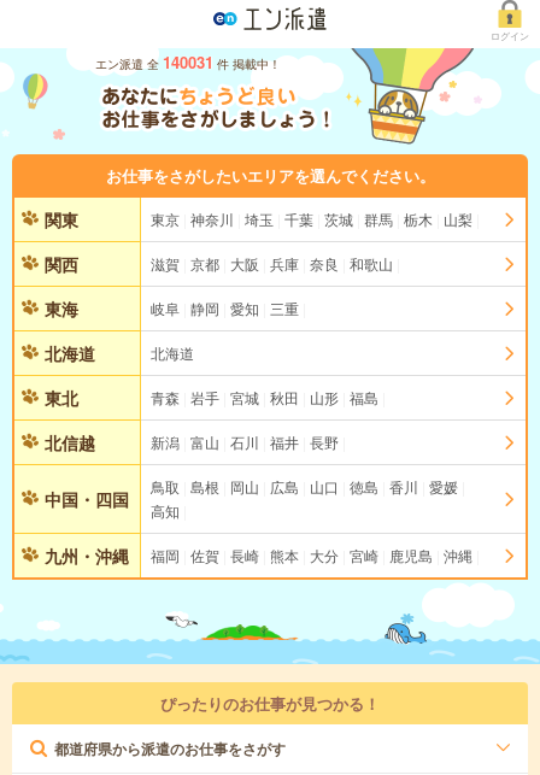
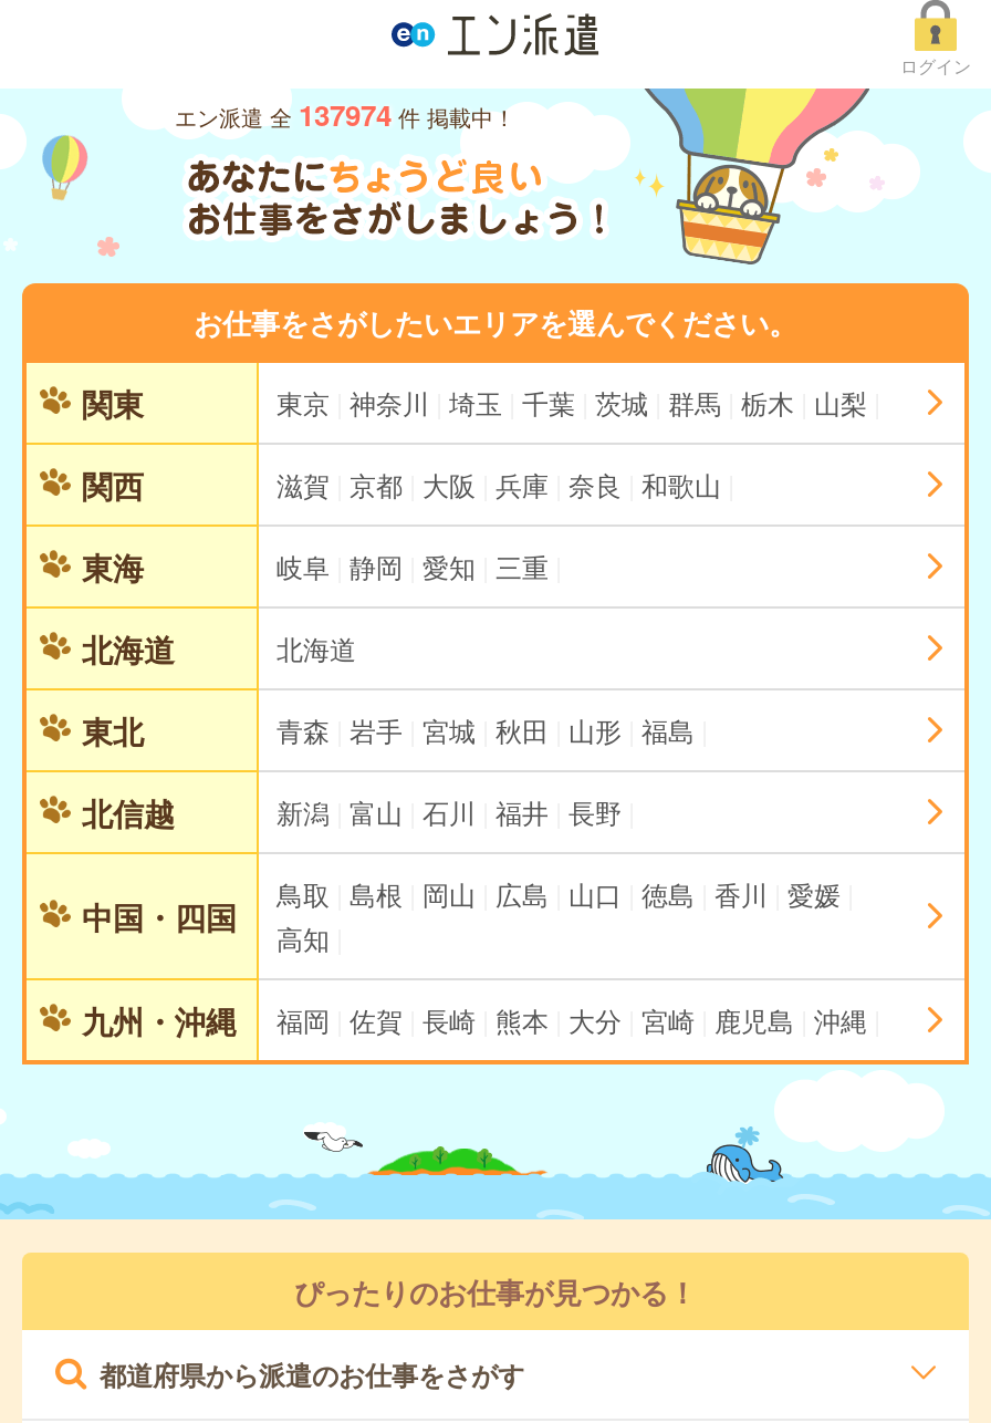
[95,51,281,74] エン派遣 全 140031 件 掲載中！ -> [175,94,515,136] エン派遣 全 137974 件 掲載中！

